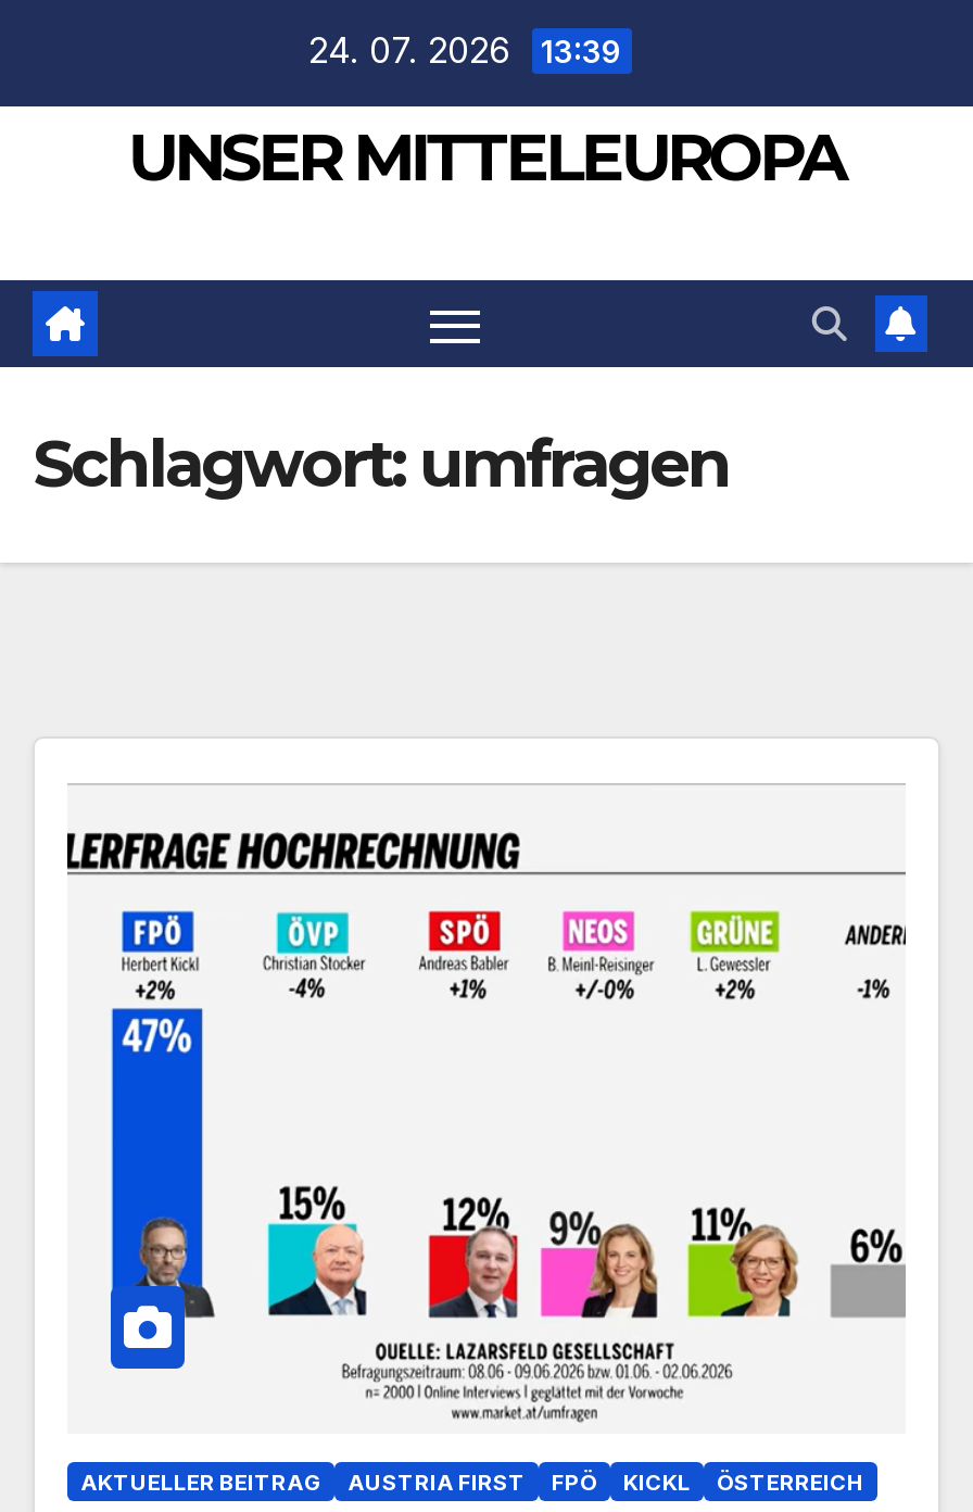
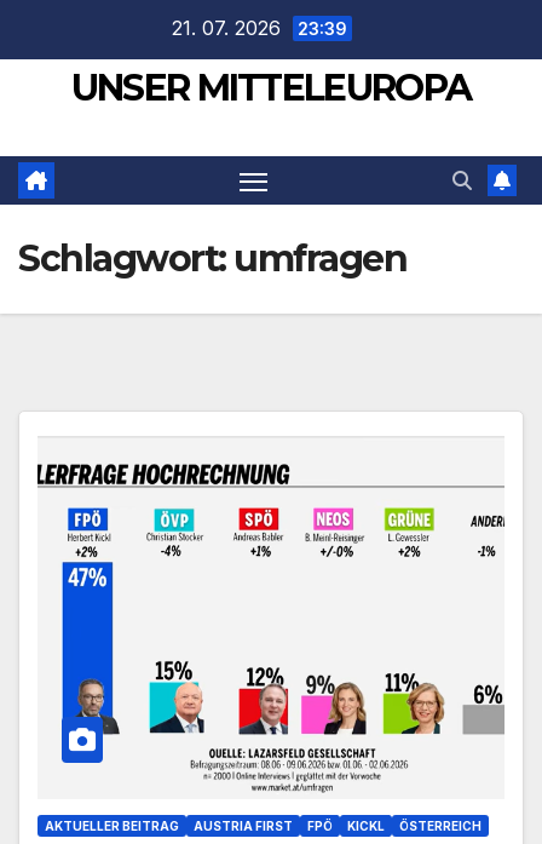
[308,28,623,72] 24. 07. 2026 13:39 -> [172,16,347,40] 21. 07. 2026 23:39

